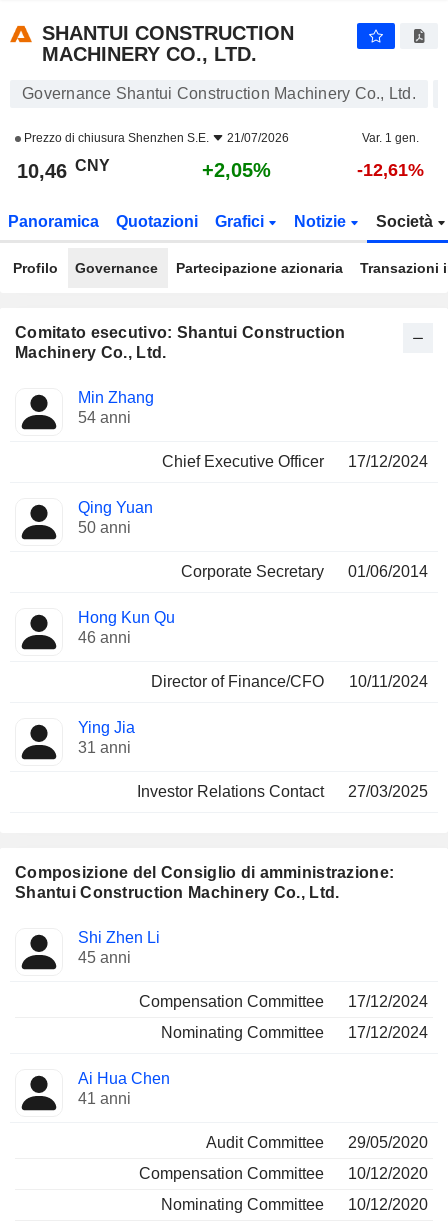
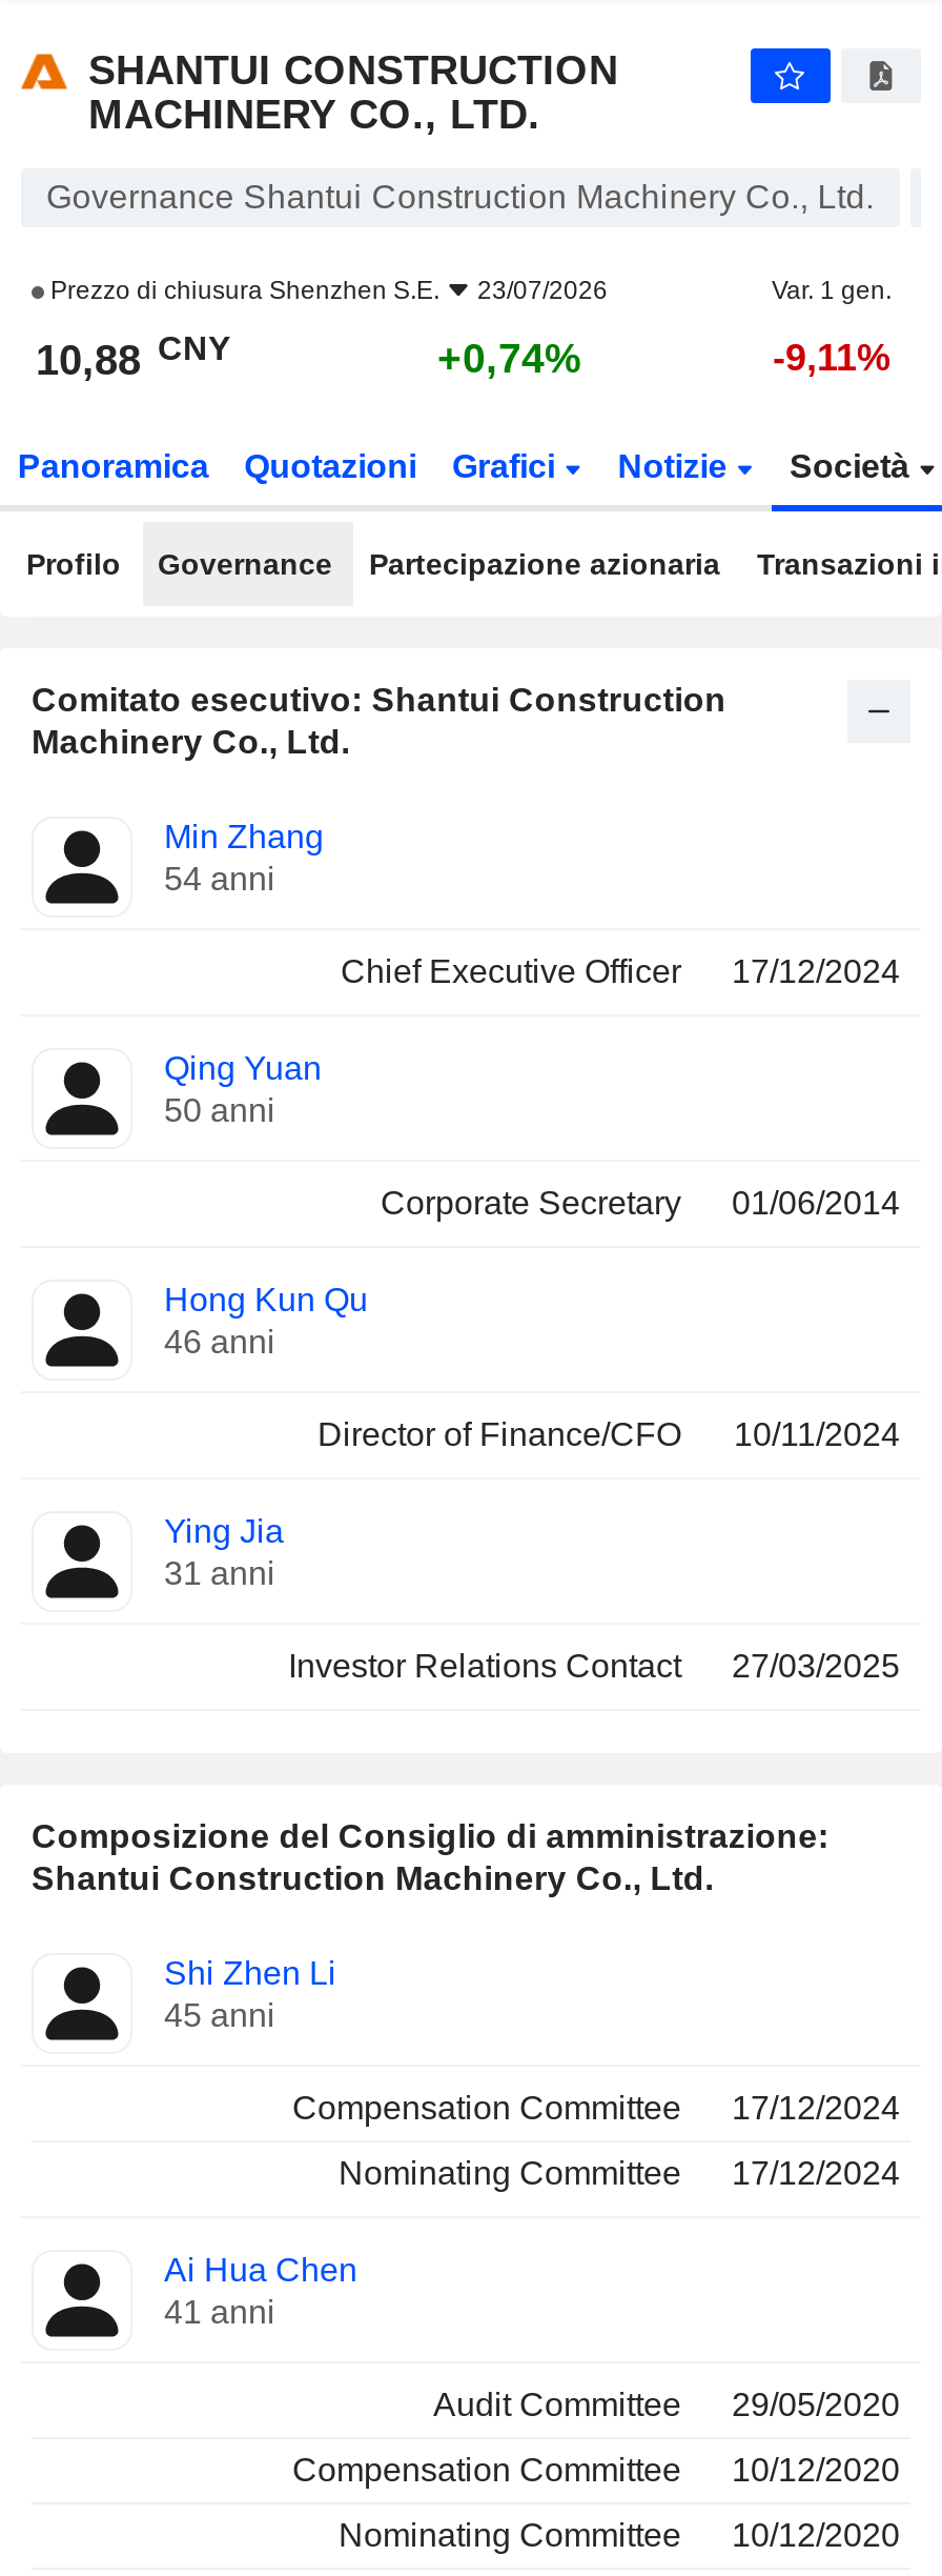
[21,131,289,145] Prezzo di chiusura Shenzhen S.E. 21/07/2026 -> [44,276,608,305] Prezzo di chiusura Shenzhen S.E. 23/07/2026
[17,156,110,182] 10,46 CNY -> [36,329,231,383] 10,88 CNY
[202,159,271,181] +2,05% -> [437,335,582,381] +0,74%
[356,160,423,180] -12,61% -> [773,337,890,379] -9,11%

